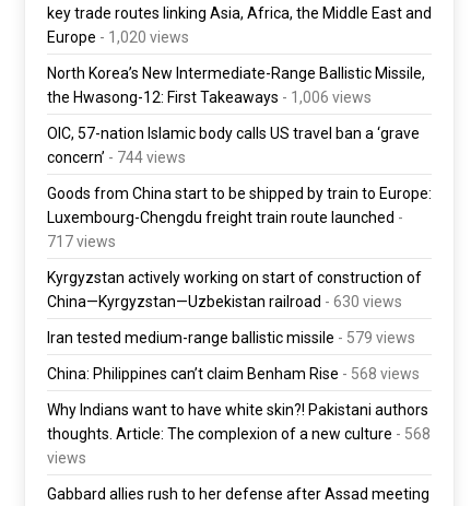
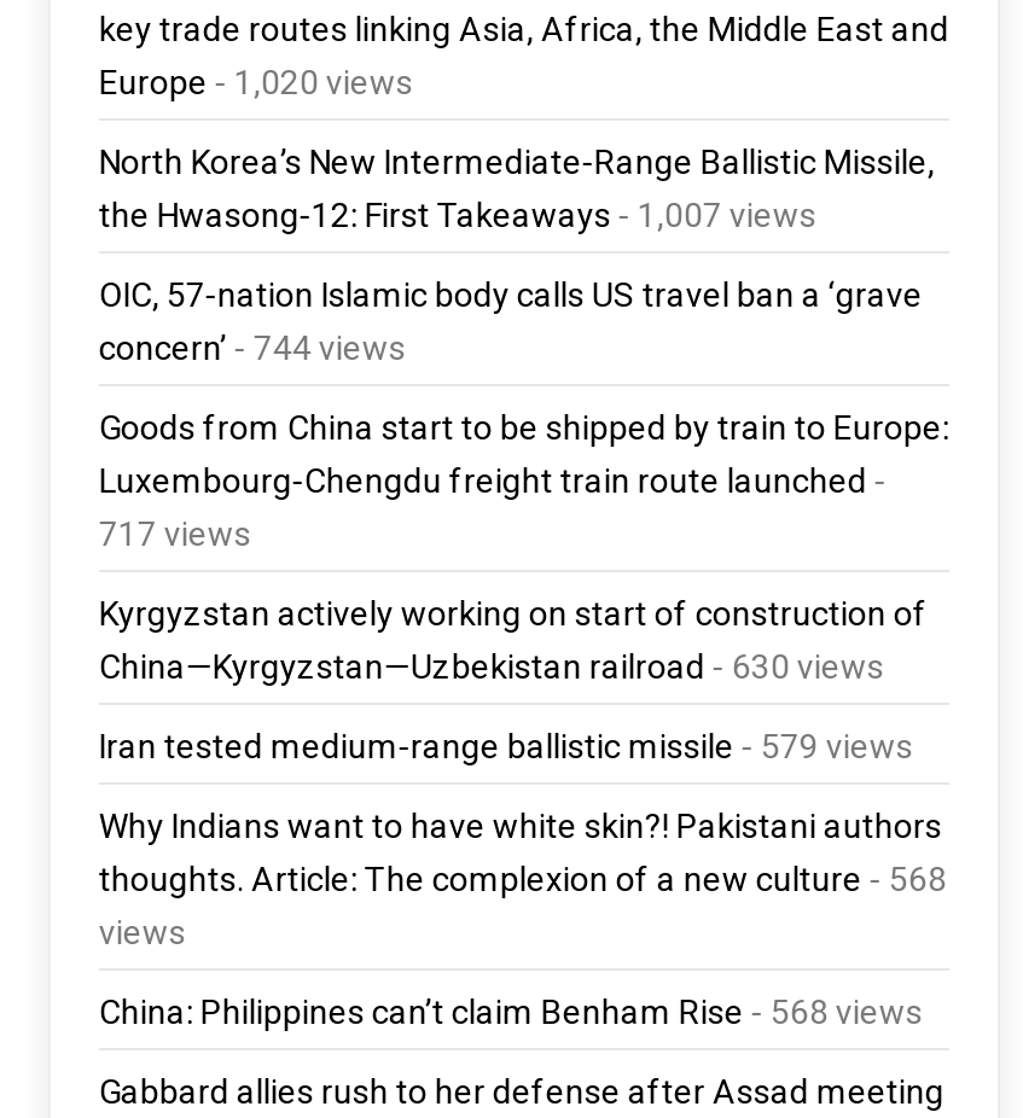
[47,89,371,106] the Hwasong-12: First Takeaways - 1,006 views -> [99,196,816,235] the Hwasong-12: First Takeaways - 1,007 views
moved [47,365,420,383] -> [99,993,923,1032]: China: Philippines can’t claim Benham Rise - 568 views
moved [47,401,430,467] -> [99,807,947,952]: Why Indians want to have white skin?! Pakistani authors | thoughts. Article: The complexion of a new culture - 568 | views

